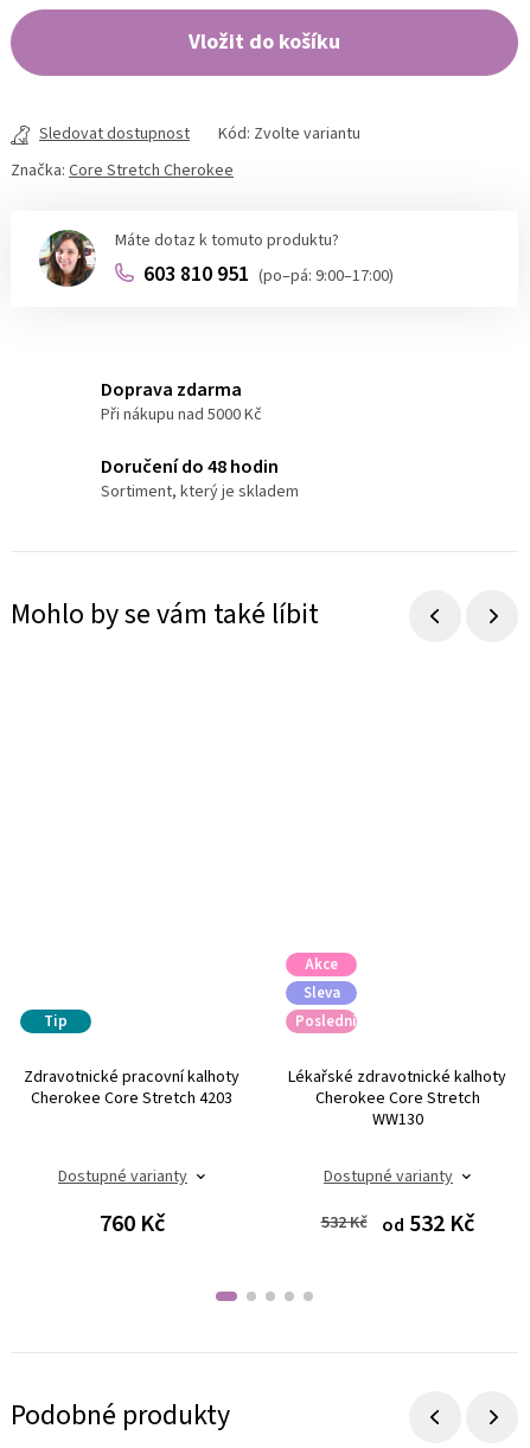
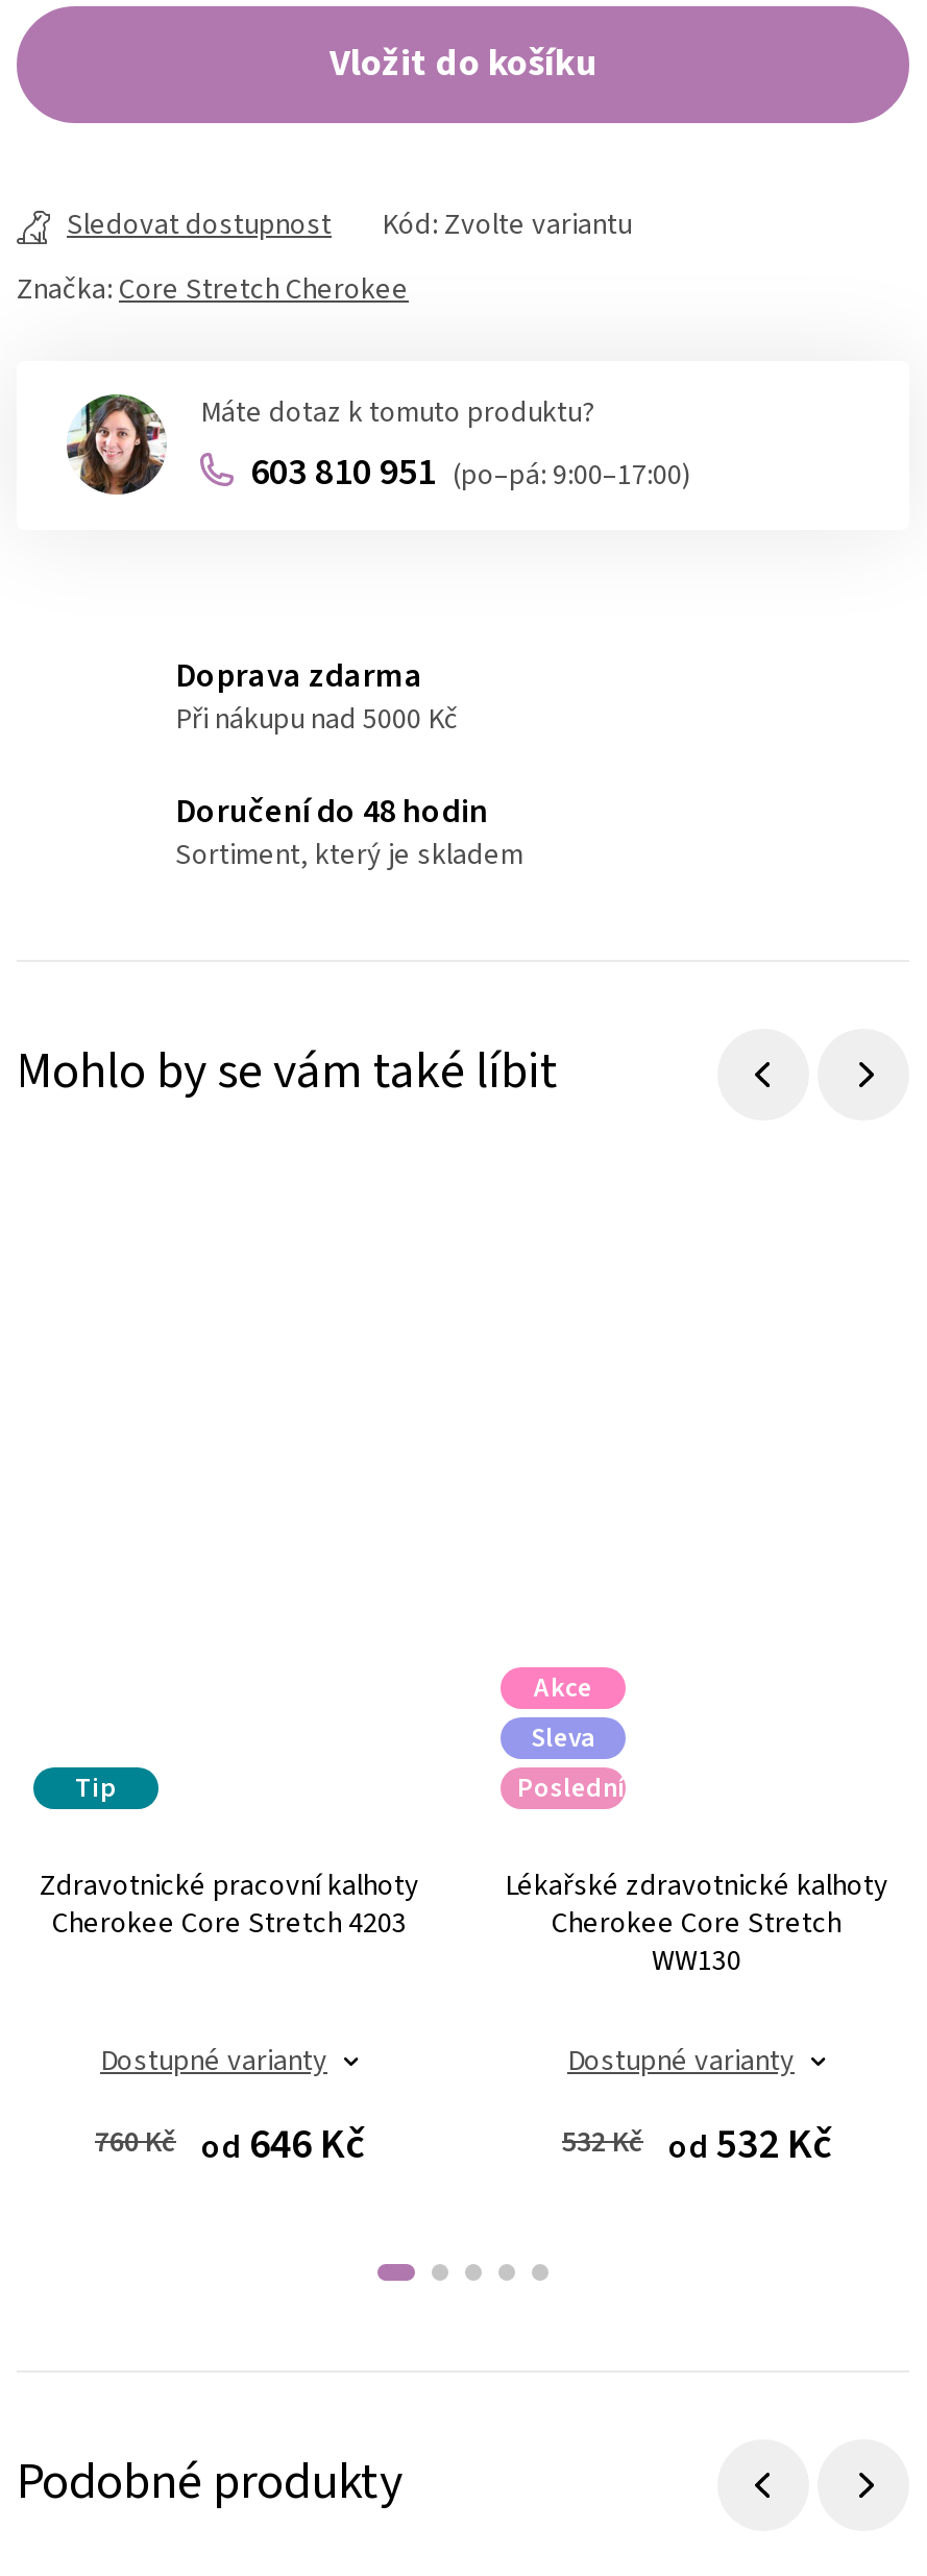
[99,1207,164,1240] 760 Kč -> [95,2115,364,2174] 760 Kč od 646 Kč

